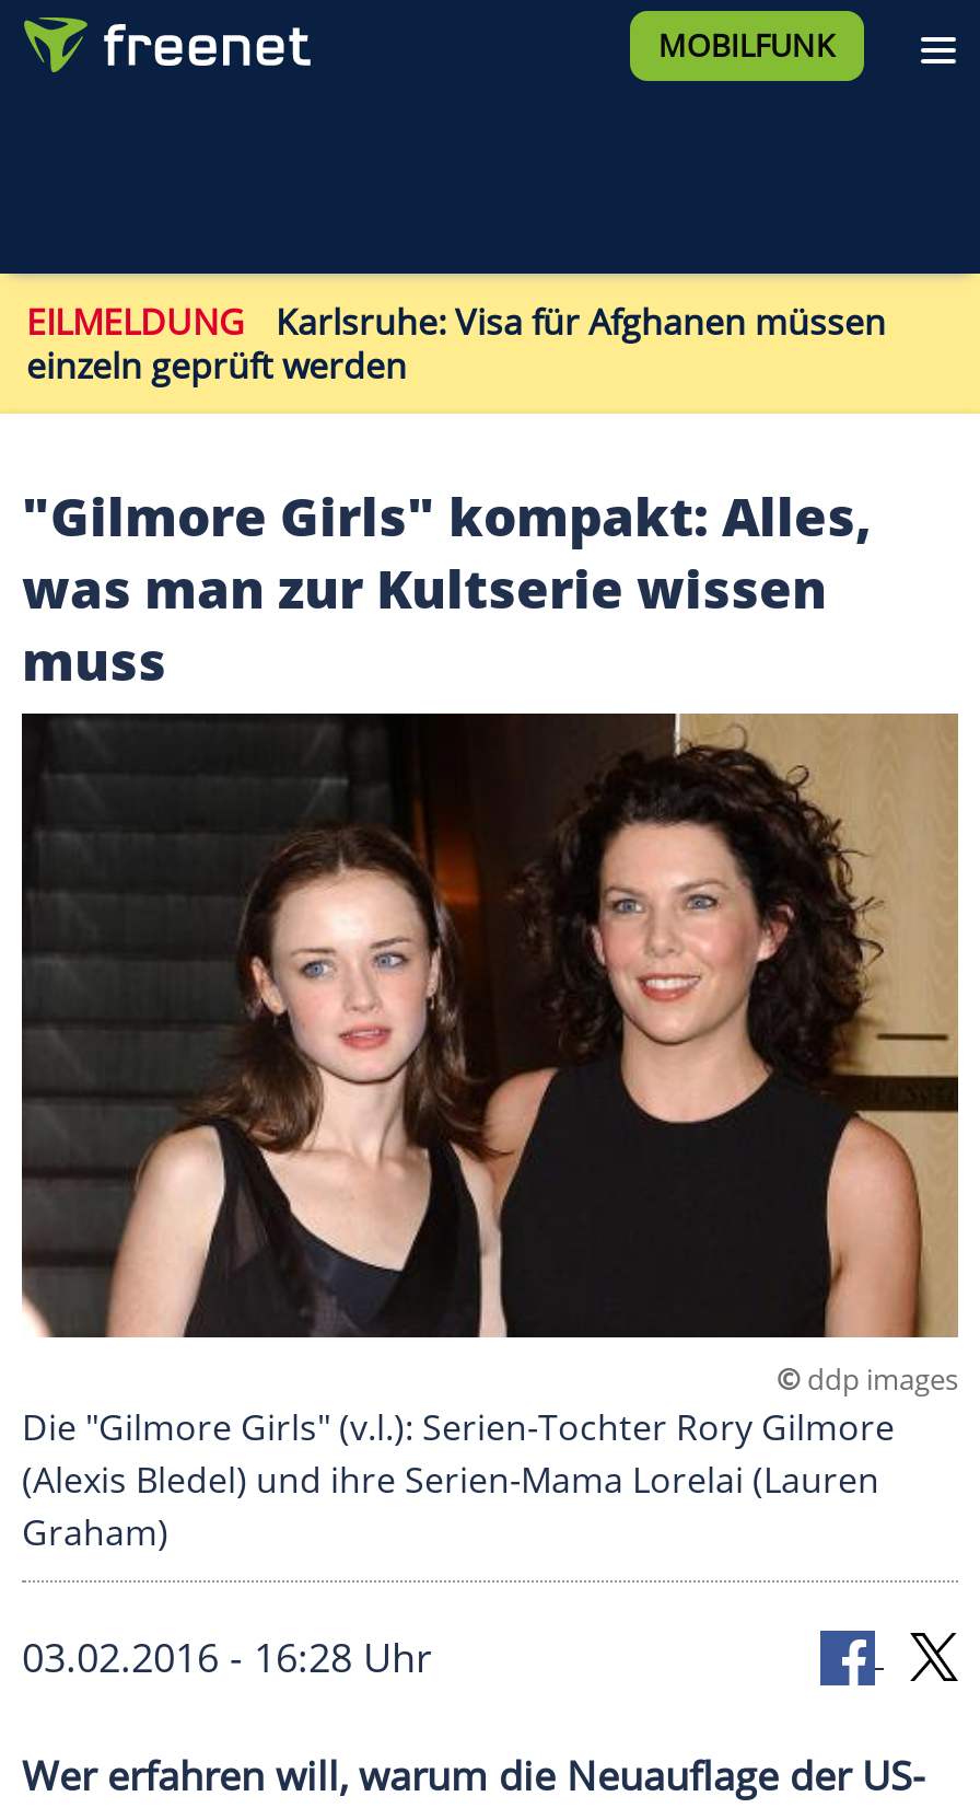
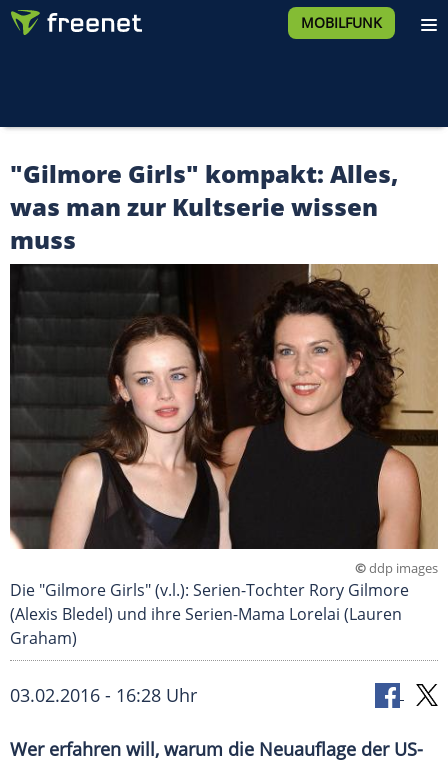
[26,298,886,390] EILMELDUNG Karlsruhe: Visa für Afghanen müssen | einzeln geprüft werden -> none

